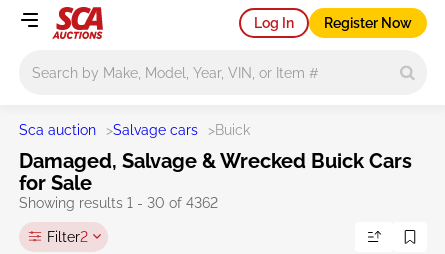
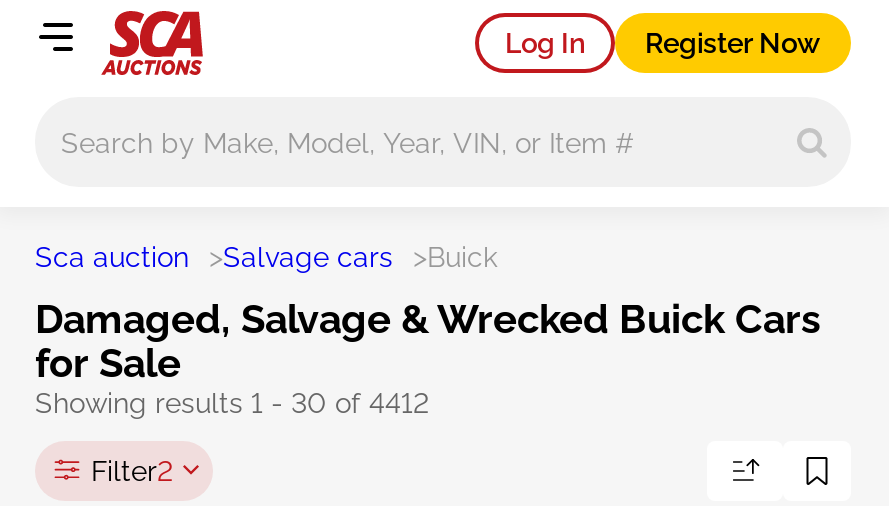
[19,195,218,211] Showing results 1 - 30 of 4362 -> [35,387,429,419] Showing results 1 - 30 of 4412

